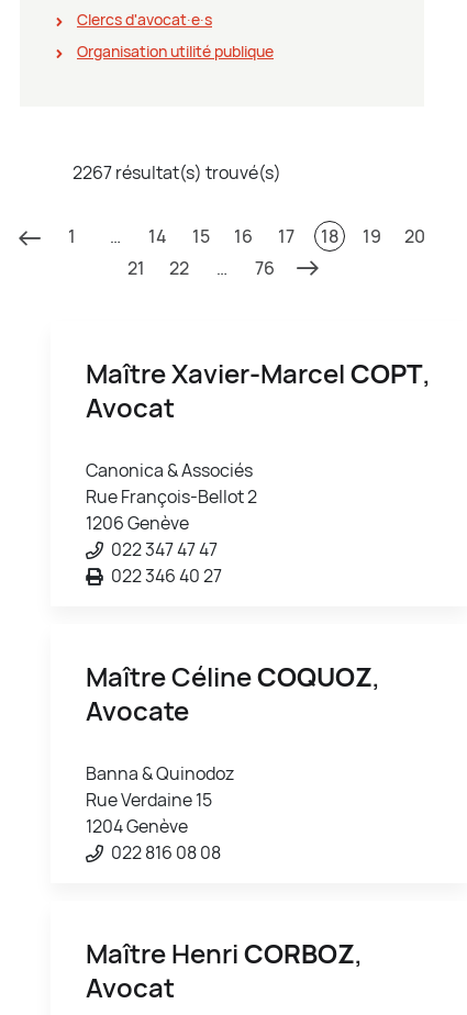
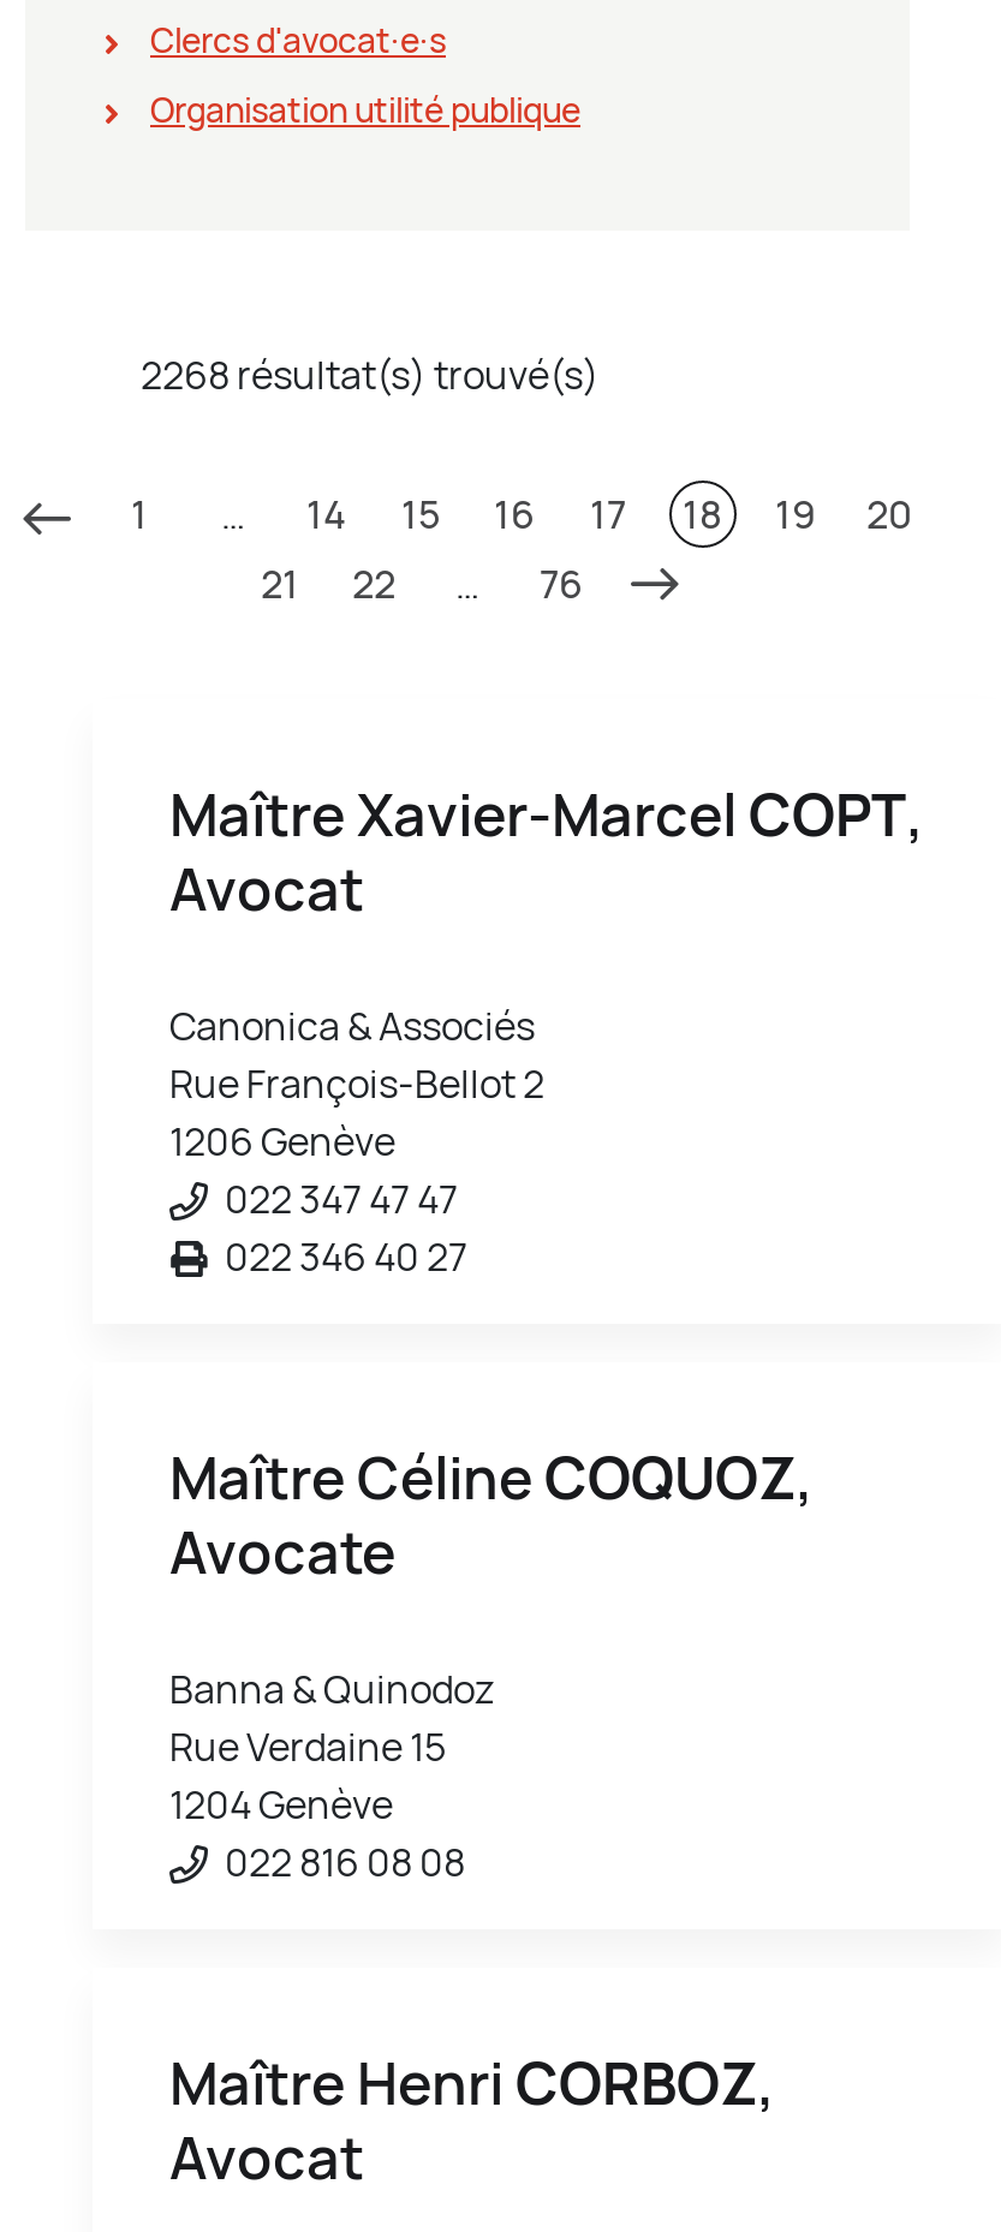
[73,160,281,184] 2267 résultat(s) trouvé(s) -> [141,348,600,401] 2268 résultat(s) trouvé(s)

